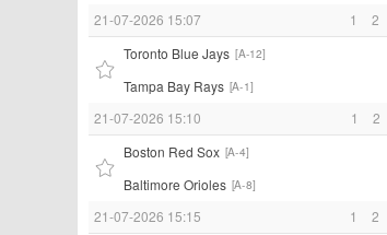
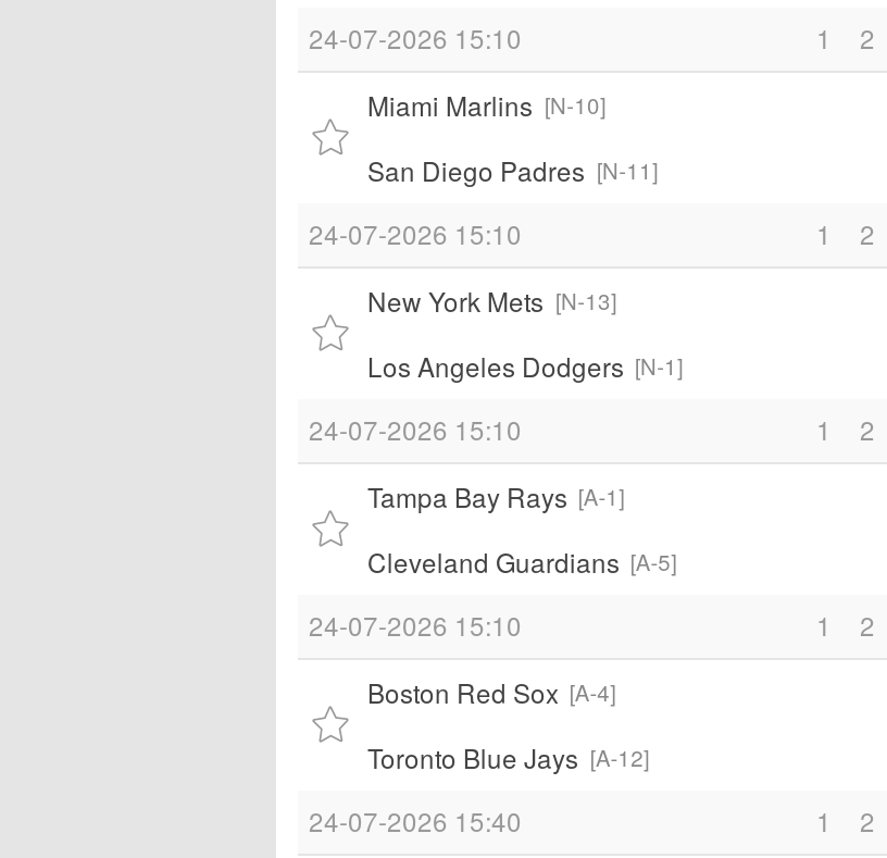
[94,10,201,28] 21-07-2026 15:07 -> [309,18,522,55] 24-07-2026 15:10
none -> [309,86,875,447] Miami Marlins [N-10] | San Diego Padres [N-11] | 24-07-2026 15:10 | 1 | 2 | New York Mets [N-13] | Los Angeles Dodgers [N-1] | 24-07-2026 15:10 | 1 | 2
moved [124,44,265,62] -> [367,738,649,775]: Toronto Blue Jays [A-12]
[94,108,201,127] 21-07-2026 15:10 -> [309,543,676,643] Cleveland Guardians [A-5] | 24-07-2026 15:10
[124,175,255,193] Baltimore Orioles [A-8] -> none
[94,207,201,225] 21-07-2026 15:15 -> [309,801,522,838] 24-07-2026 15:40

